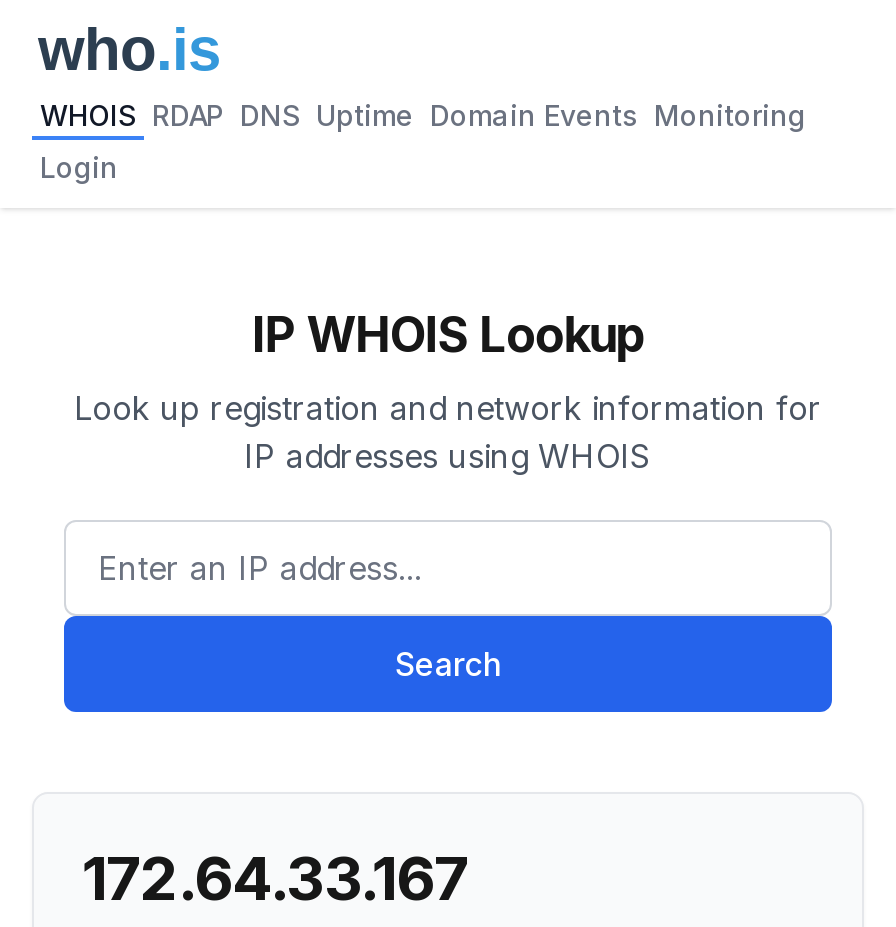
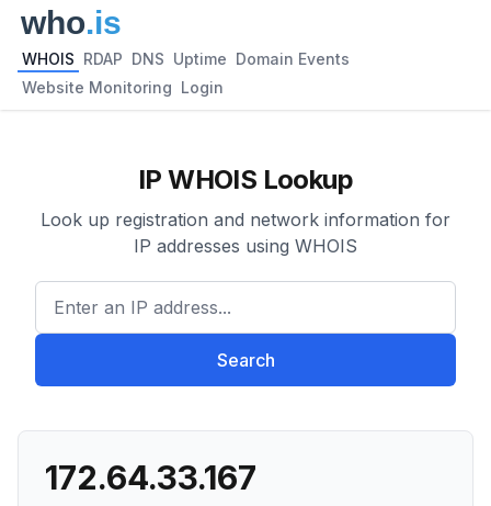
[40,98,806,132] WHOIS RDAP DNS Uptime Domain Events Monitoring -> [22,49,350,68] WHOIS RDAP DNS Uptime Domain Events
[40,150,118,184] Login -> [22,78,224,97] Website Monitoring Login

